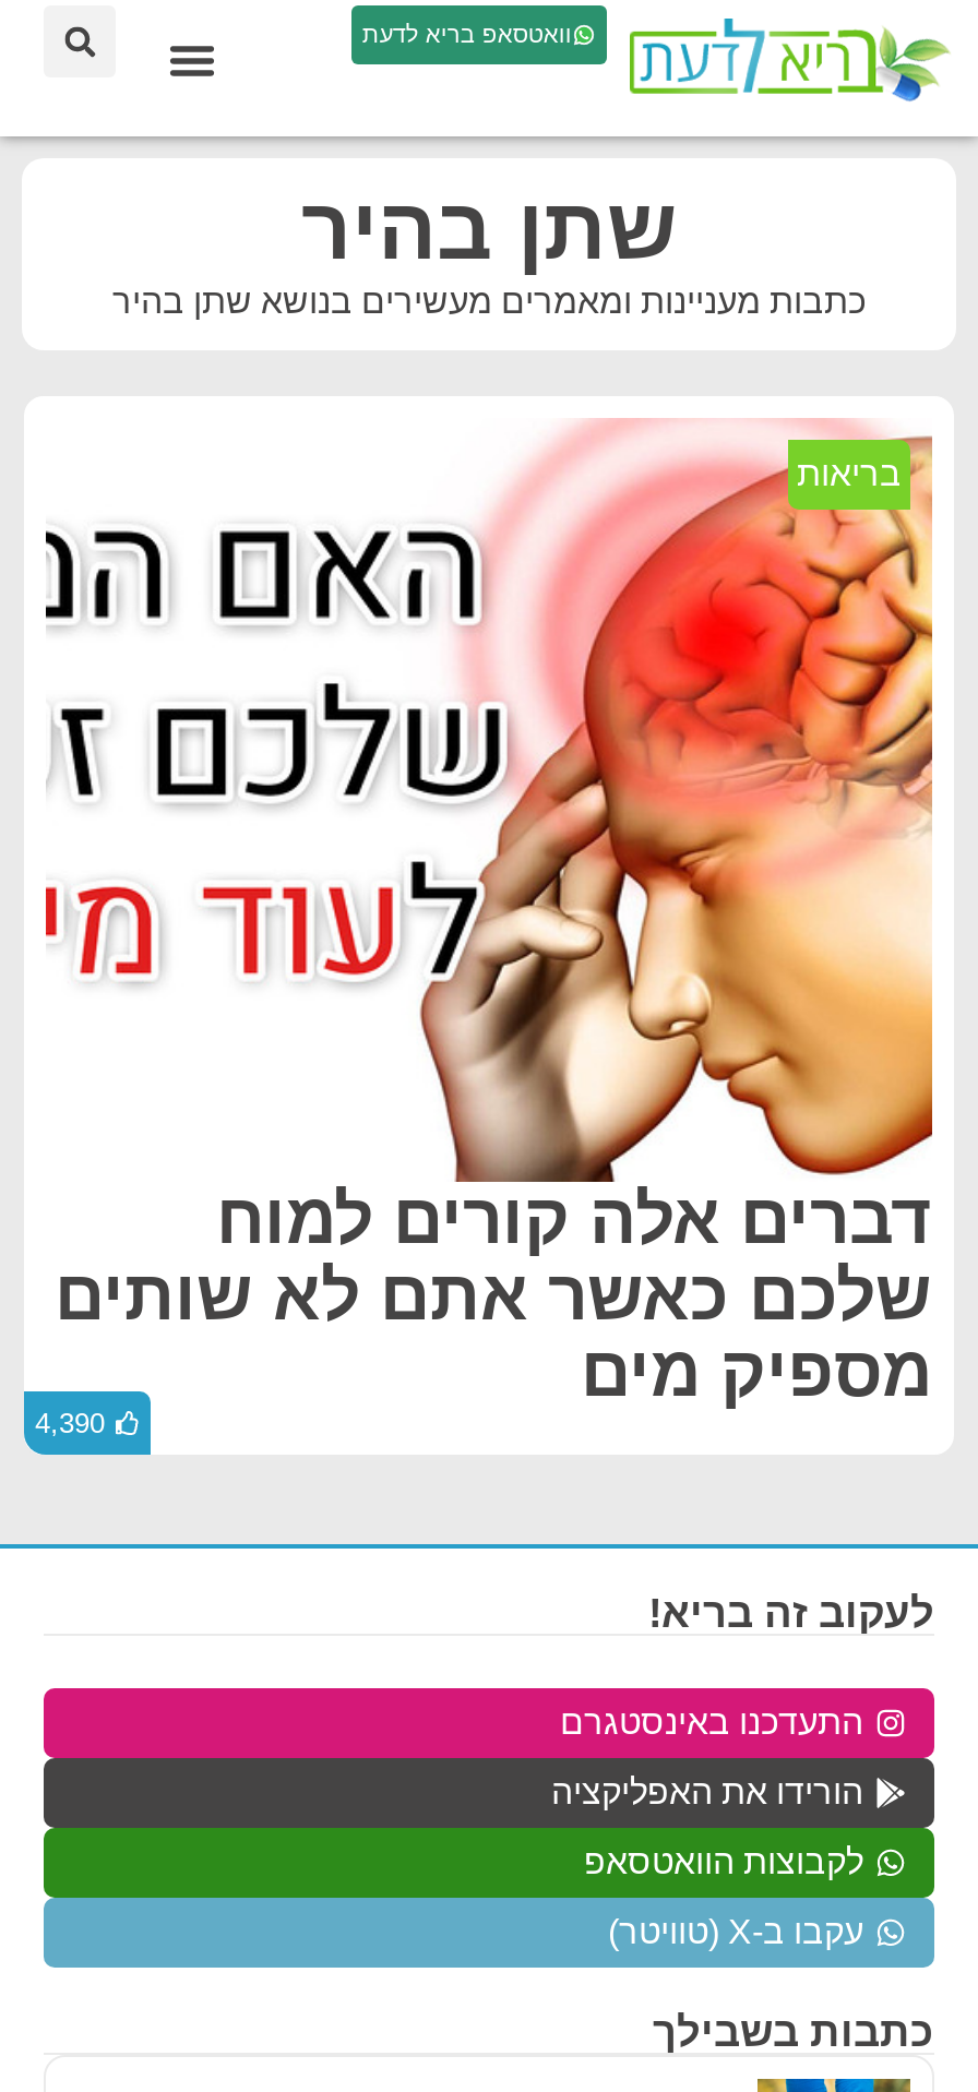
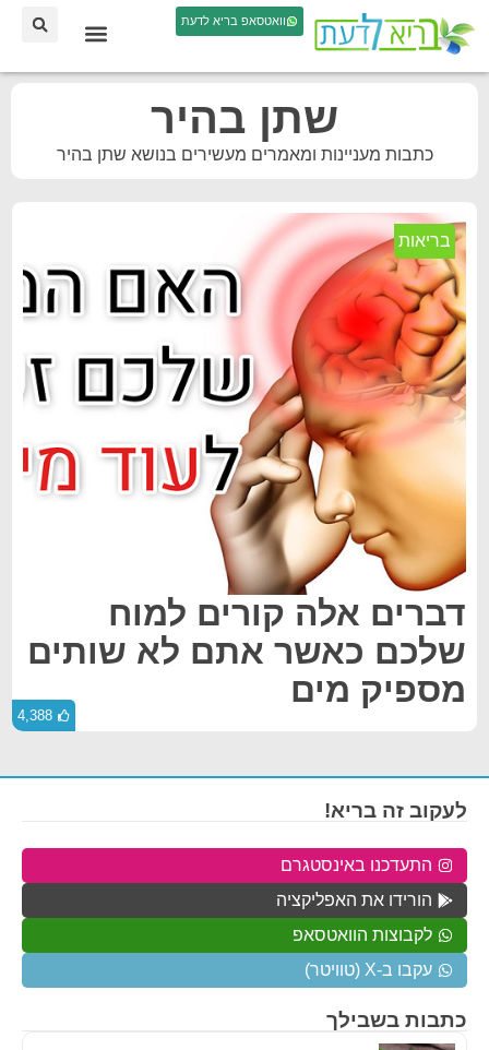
[35,1407,105,1439] 4,390 -> [17,707,52,724] 4,388

